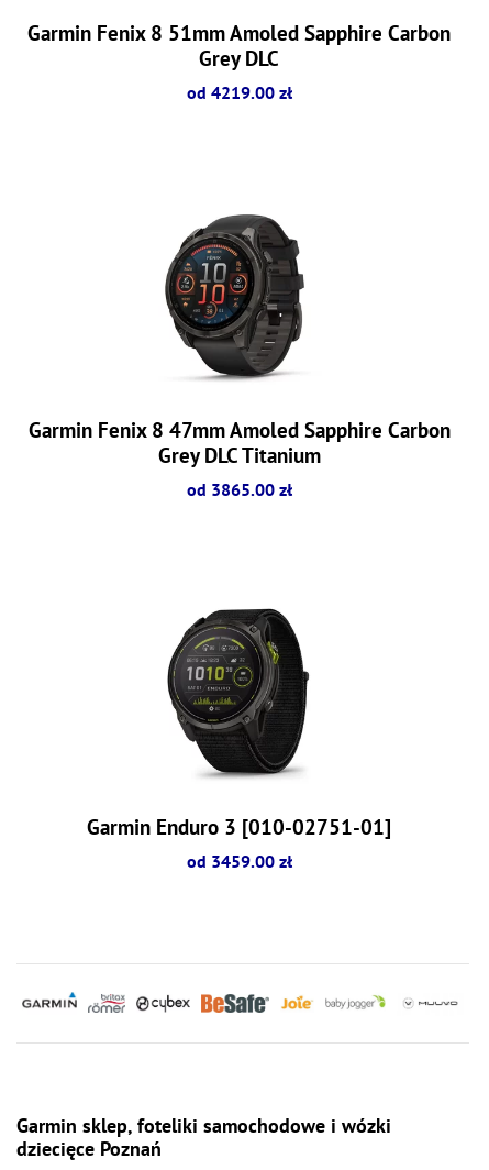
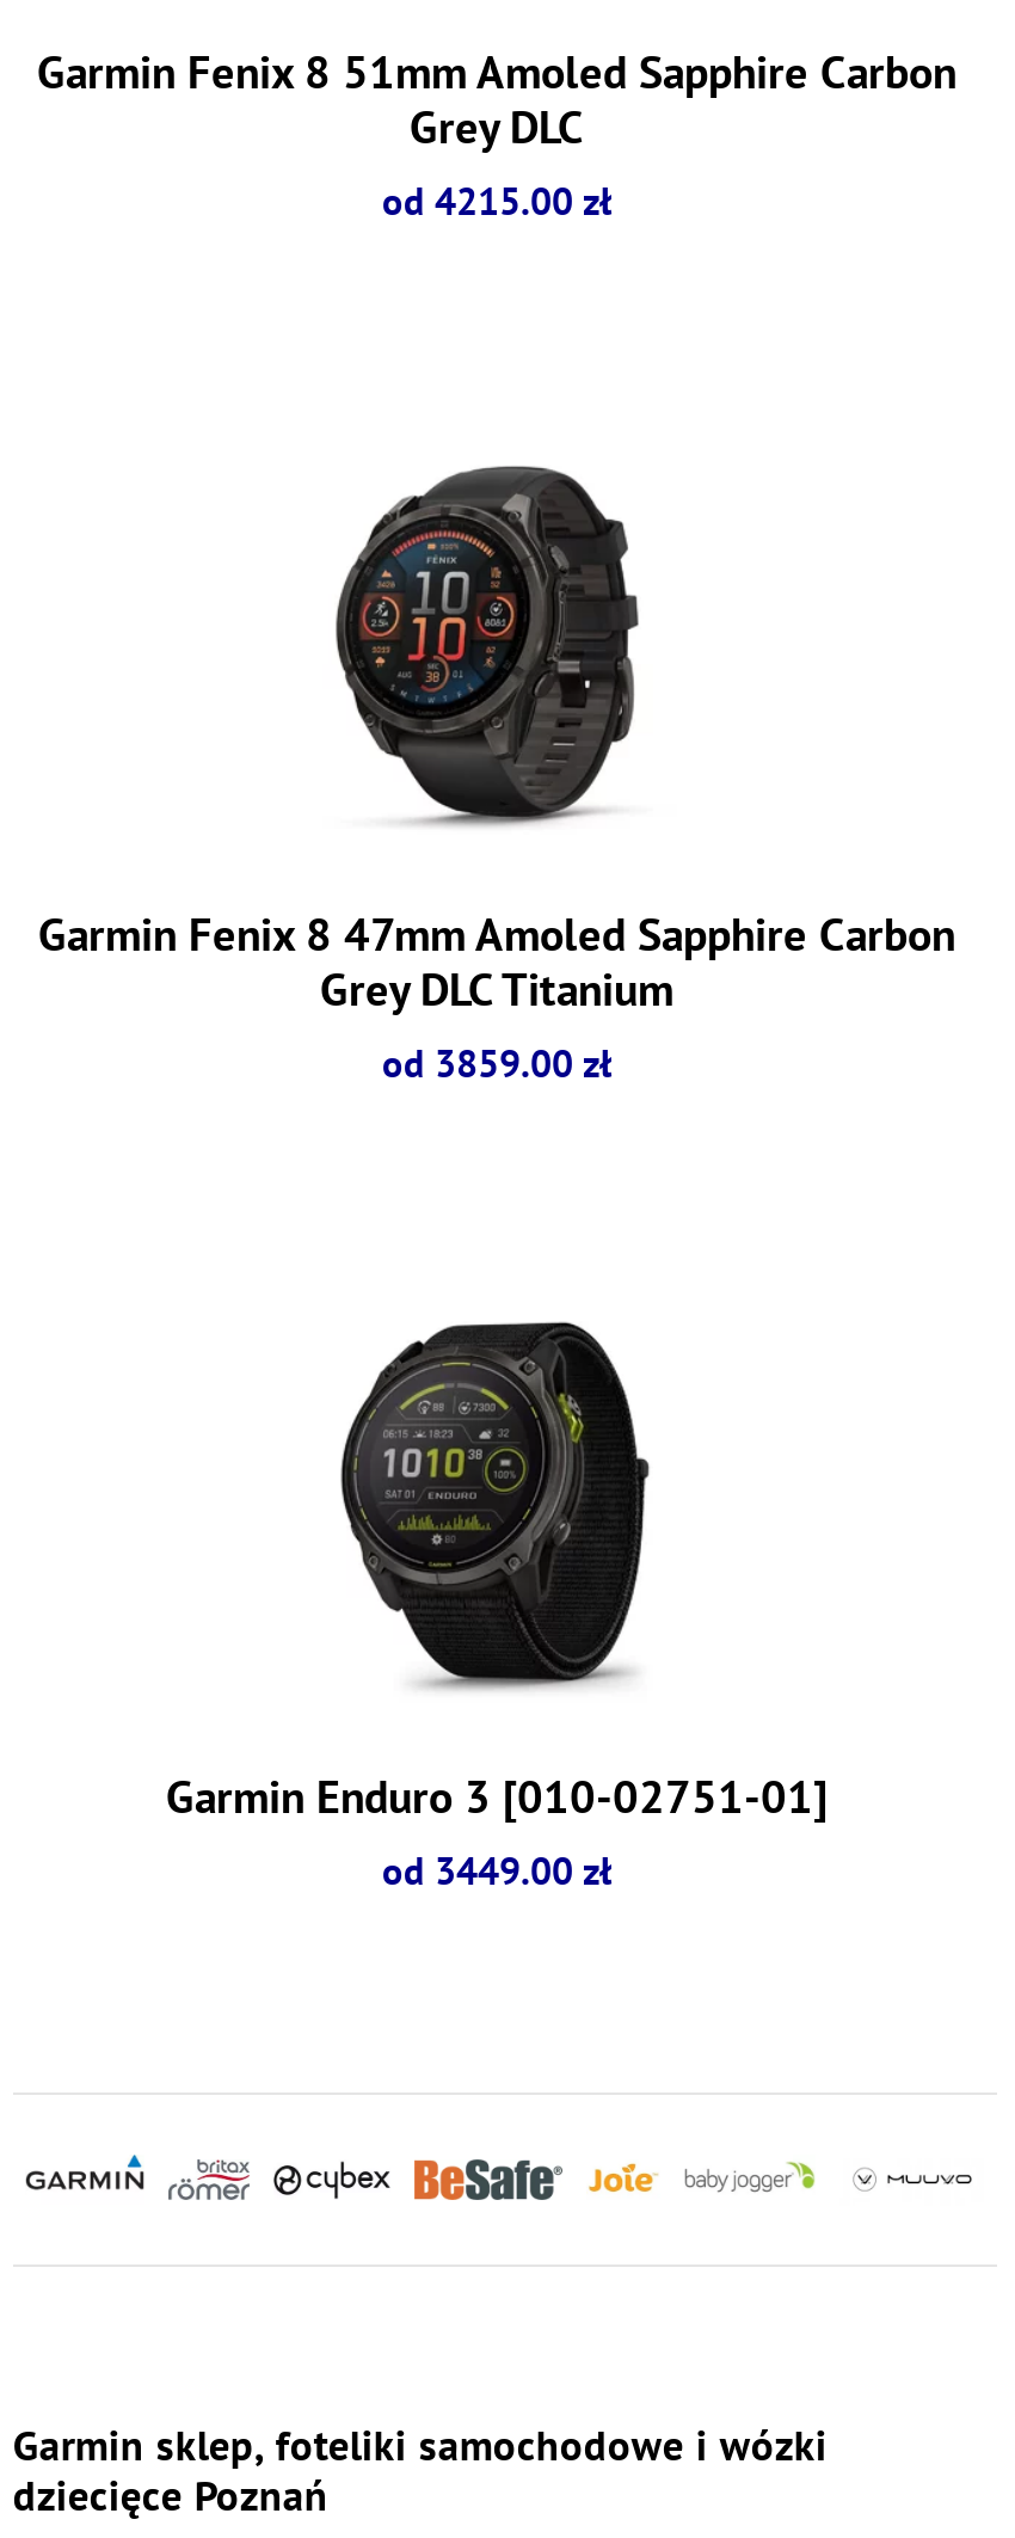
[186,82,292,104] od 4219.00 zł -> [382,177,611,225] od 4215.00 zł
[186,479,292,501] od 3865.00 zł -> [382,1040,611,1087] od 3859.00 zł
[186,850,292,872] od 3459.00 zł -> [382,1847,611,1895] od 3449.00 zł

